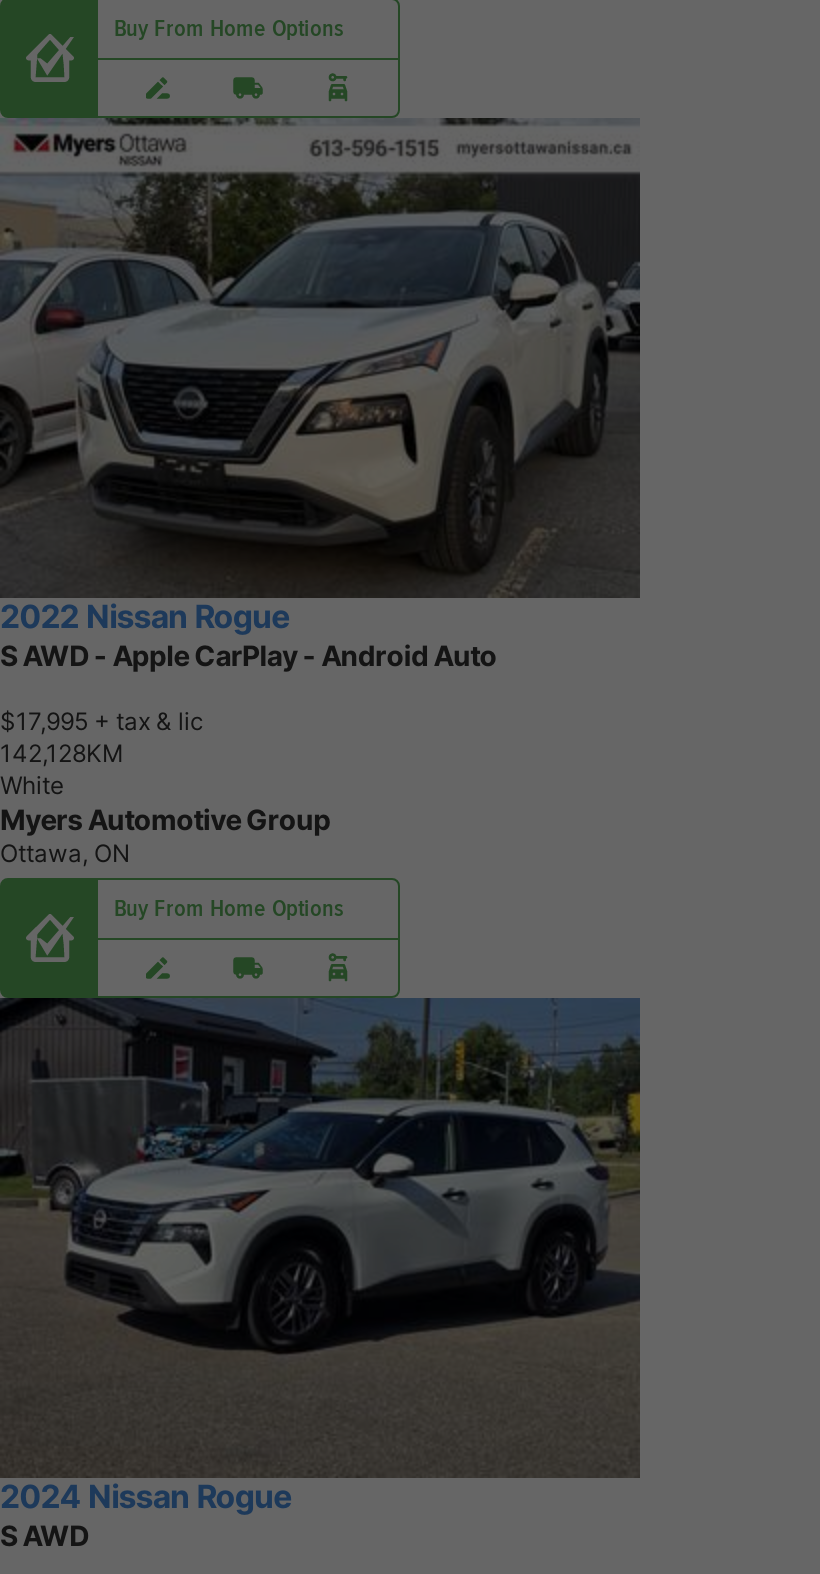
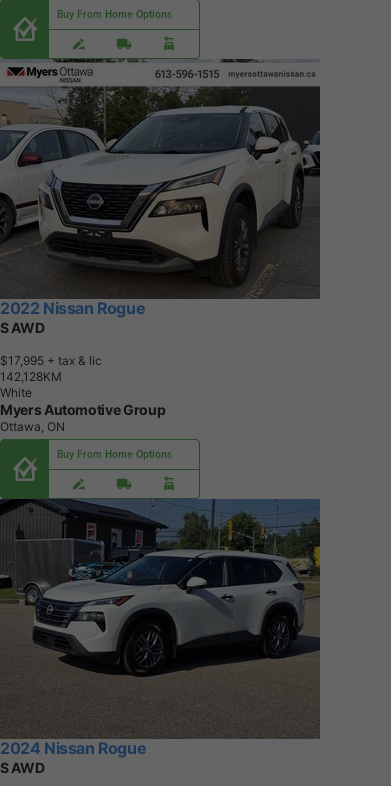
[0,639,497,673] S AWD - Apple CarPlay - Android Auto -> [0,319,44,336] S AWD

